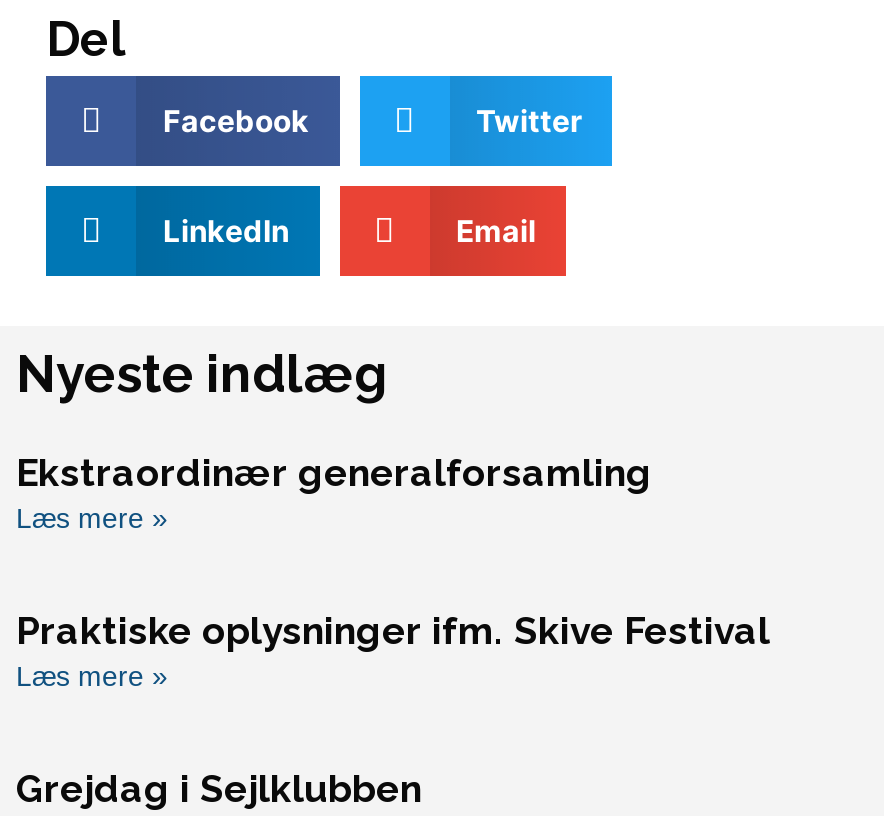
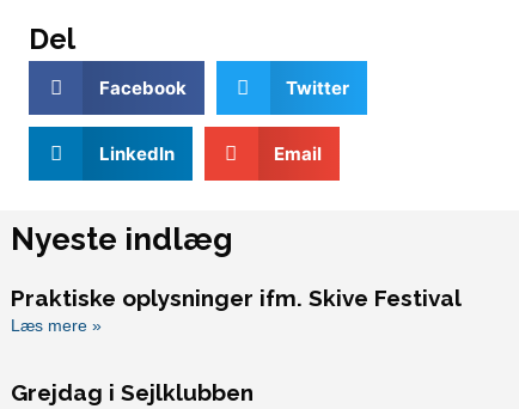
[16,451,652,535] Ekstraordinær generalforsamling | Læs mere » -> none

